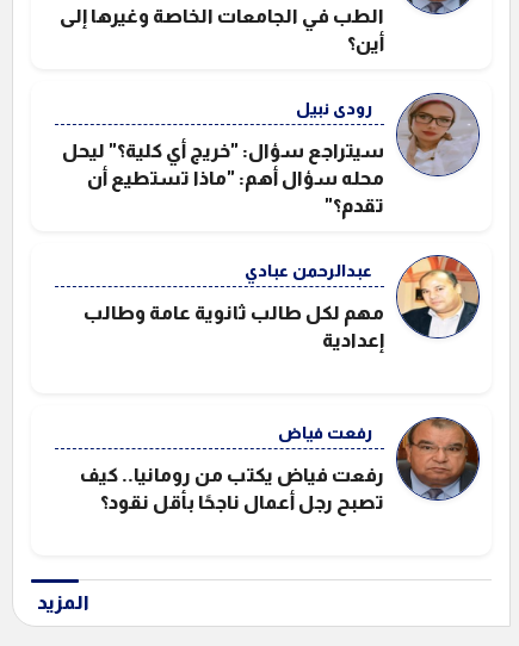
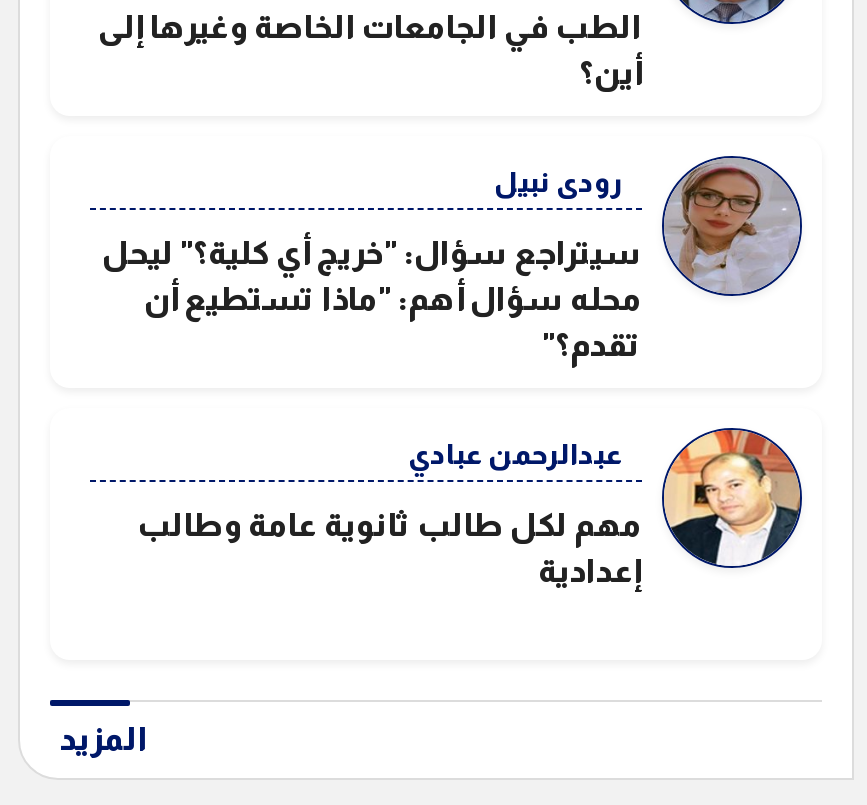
[79,418,480,512] [image] | رفعت فياض | رفعت فياض يكتب من رومانيا.. كيف | تصبح رجل أعمال ناجحًا بأقل نقود؟ -> none

